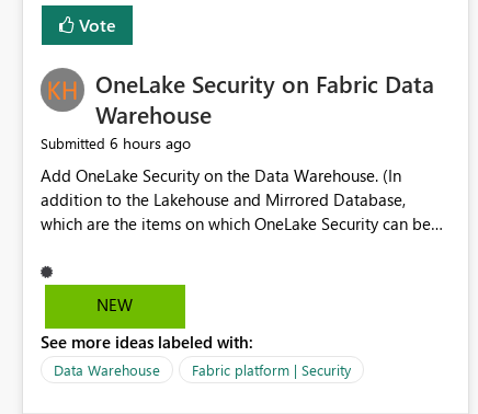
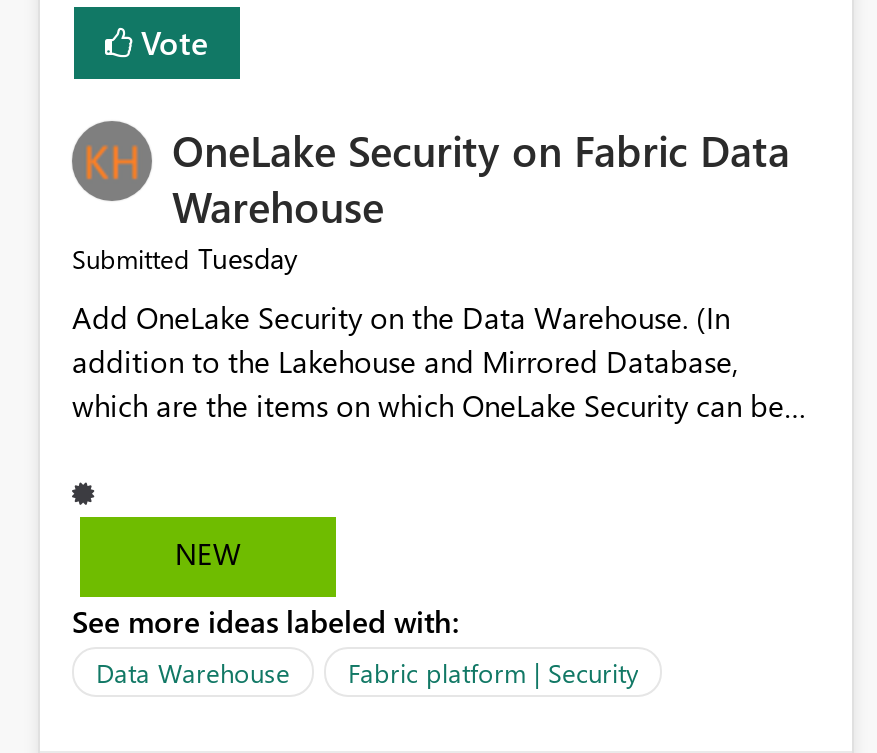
[41,133,191,154] Submitted 6 hours ago -> [72,240,298,278] Submitted Tuesday

